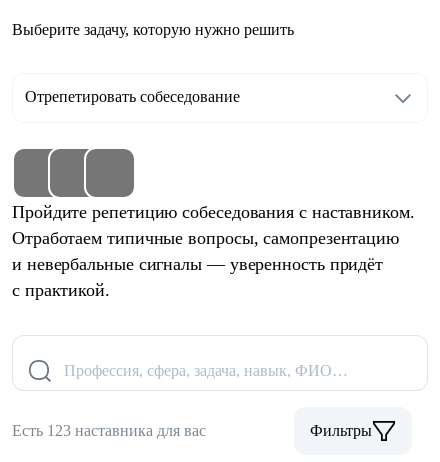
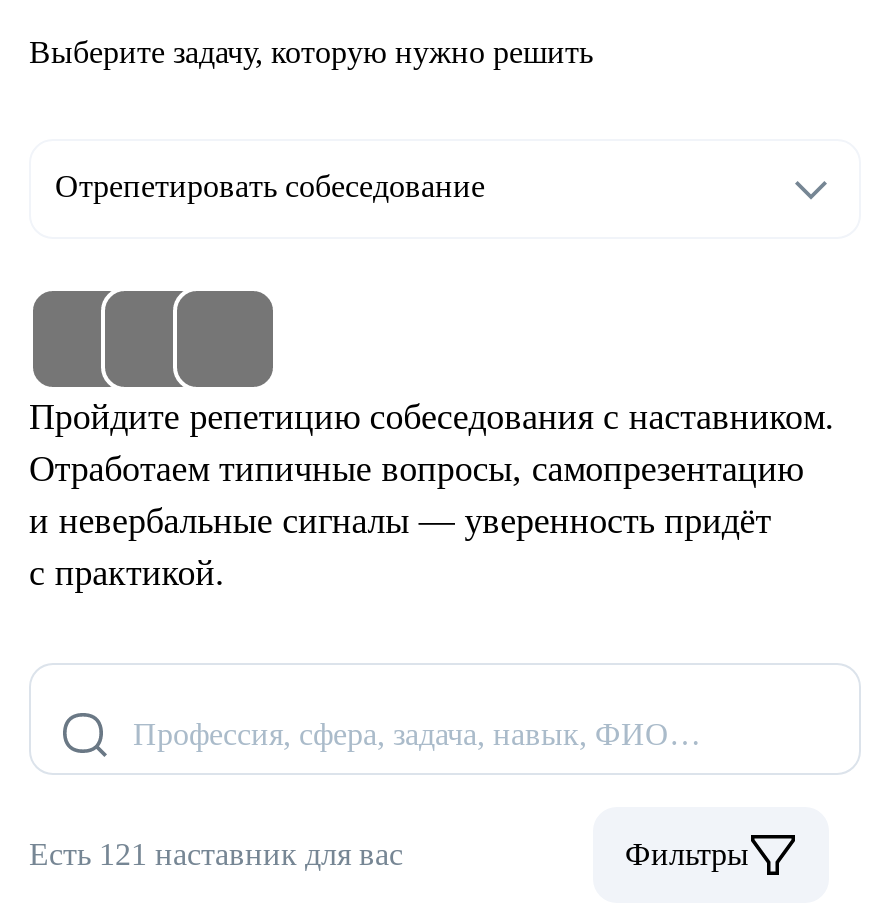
[12,422,206,439] Есть 123 наставника для вас -> [29,837,403,871] Есть 121 наставник для вас

